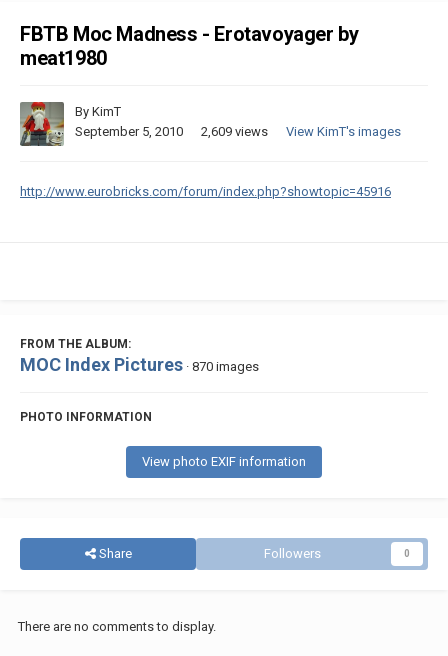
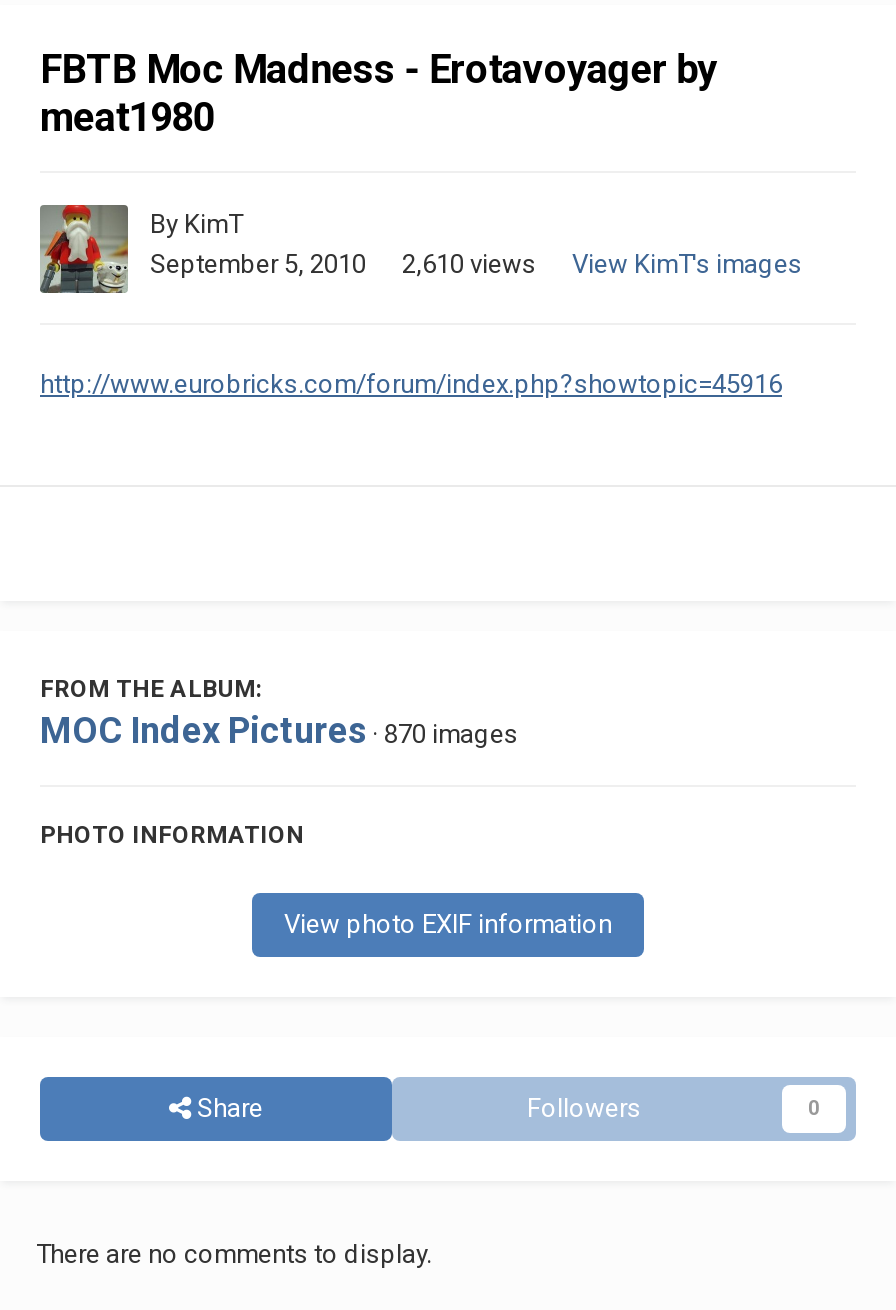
[75,124,401,139] September 5, 2010 2,609 views View KimT's images -> [150,248,802,278] September 5, 2010 2,610 views View KimT's images

